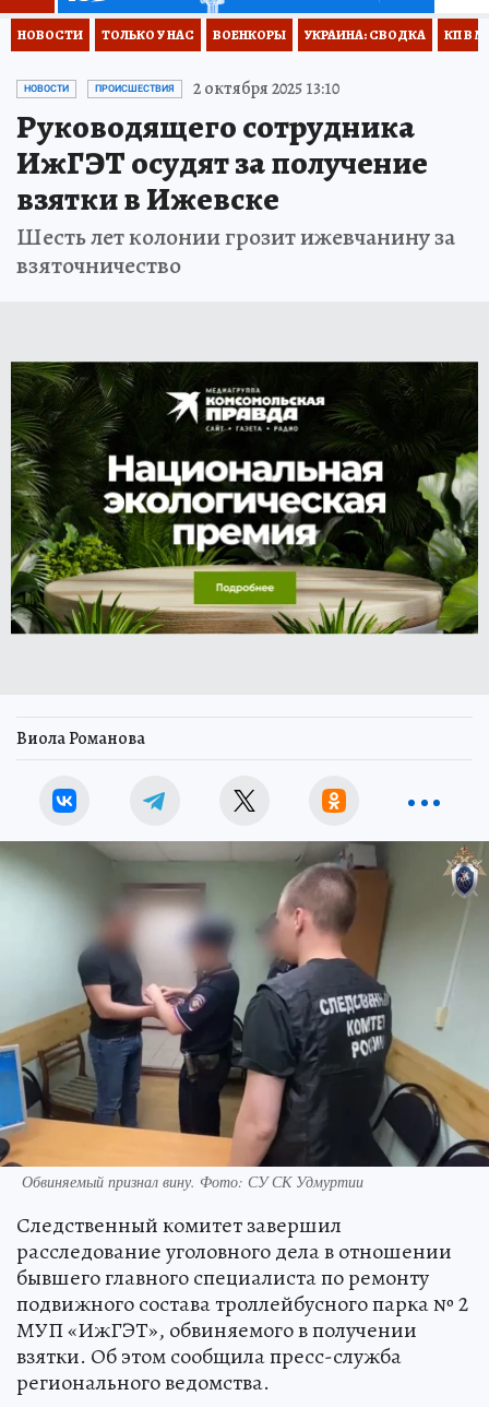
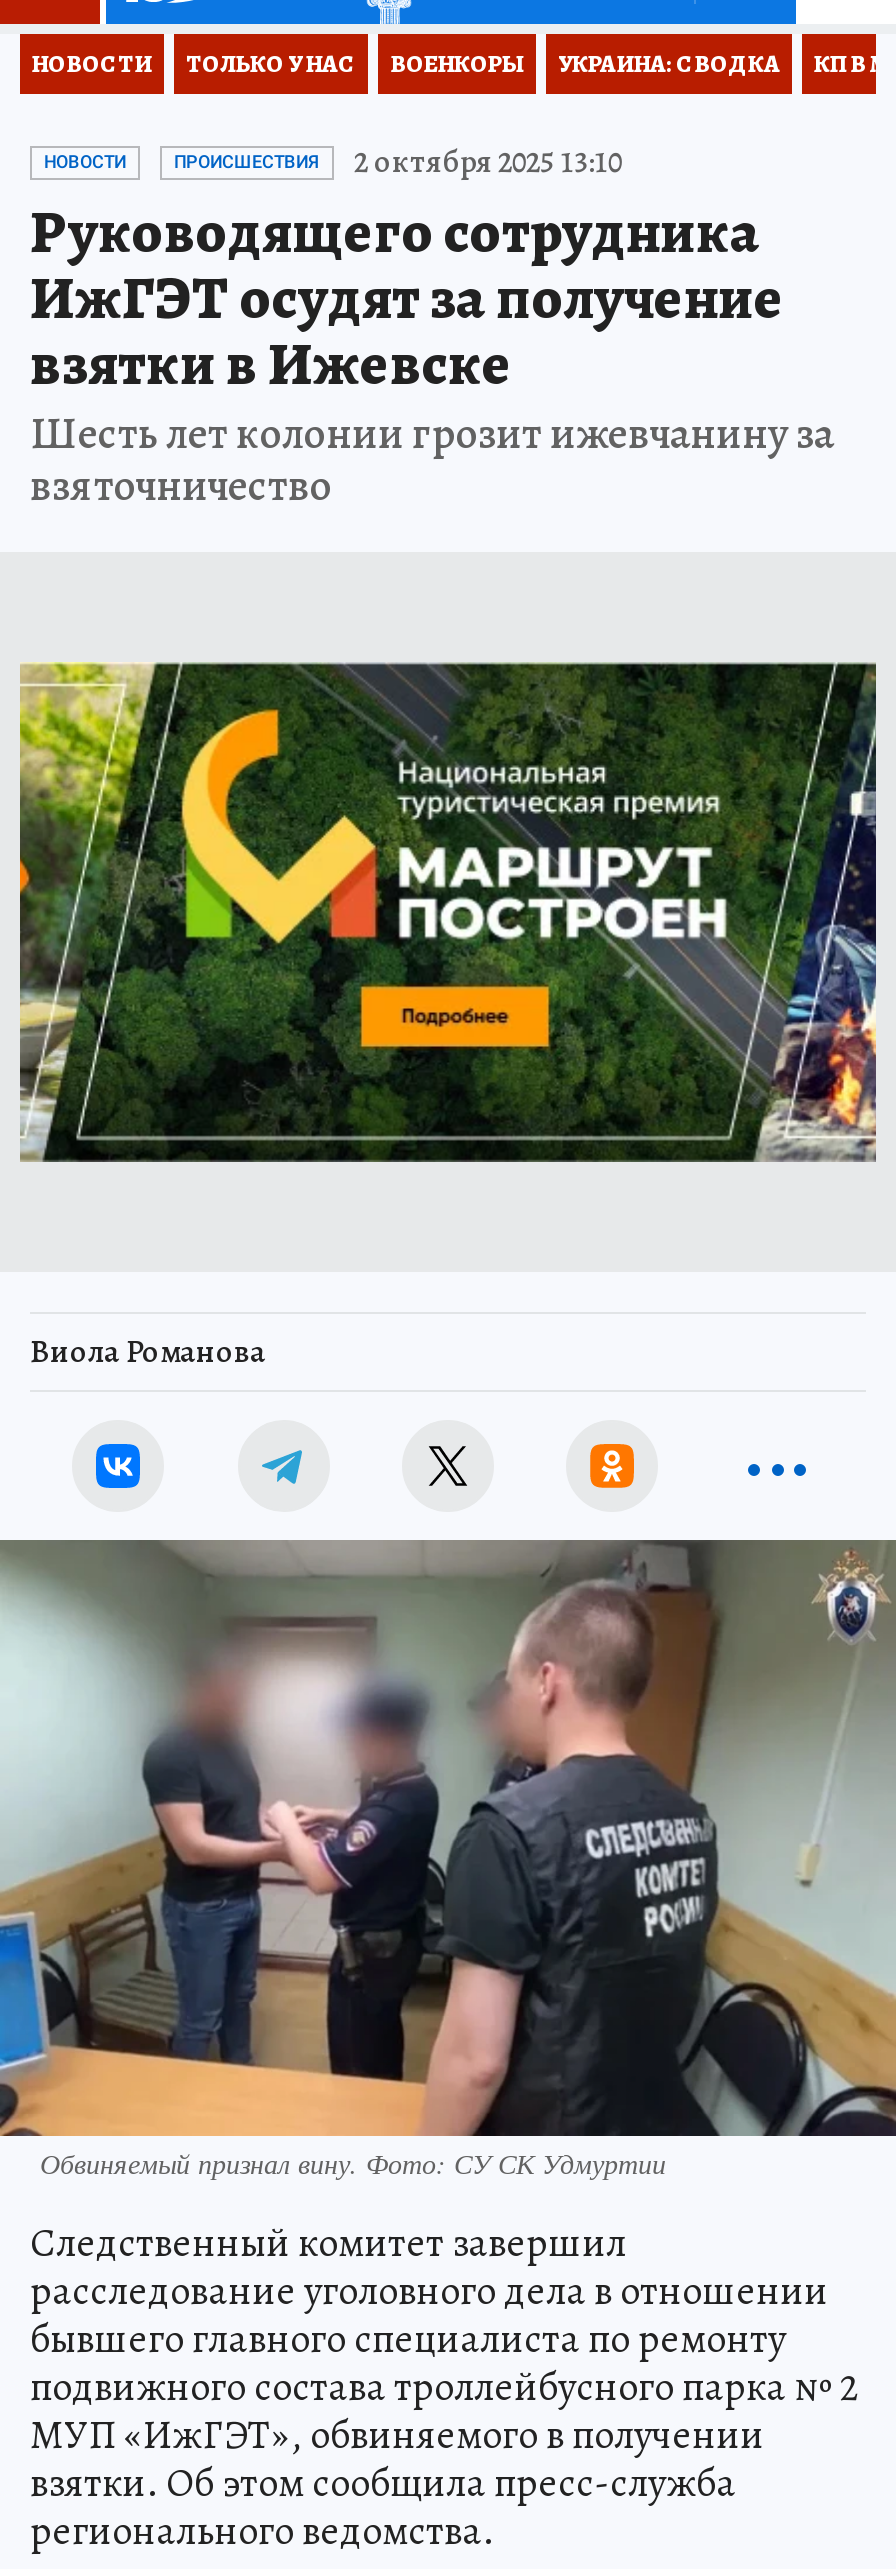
[10,360,479,635] [image] -> [18,662,878,1164] [image]

